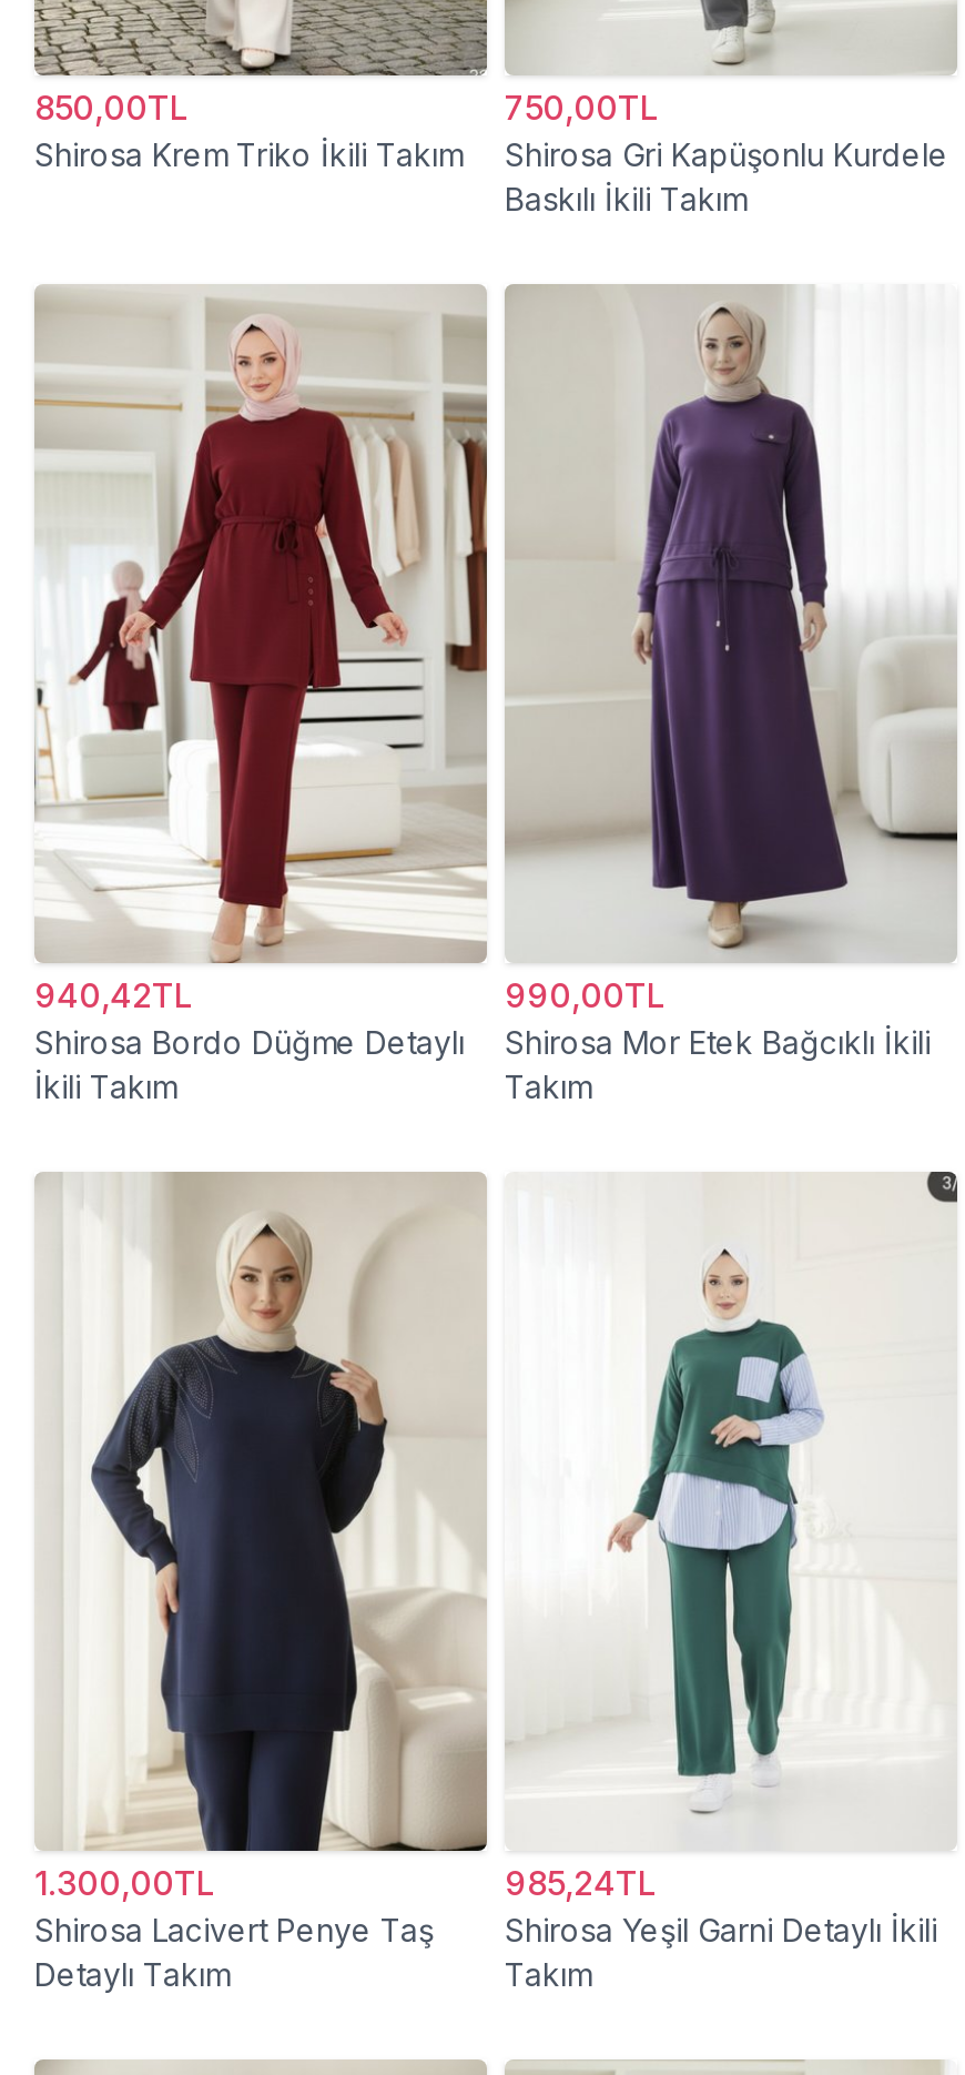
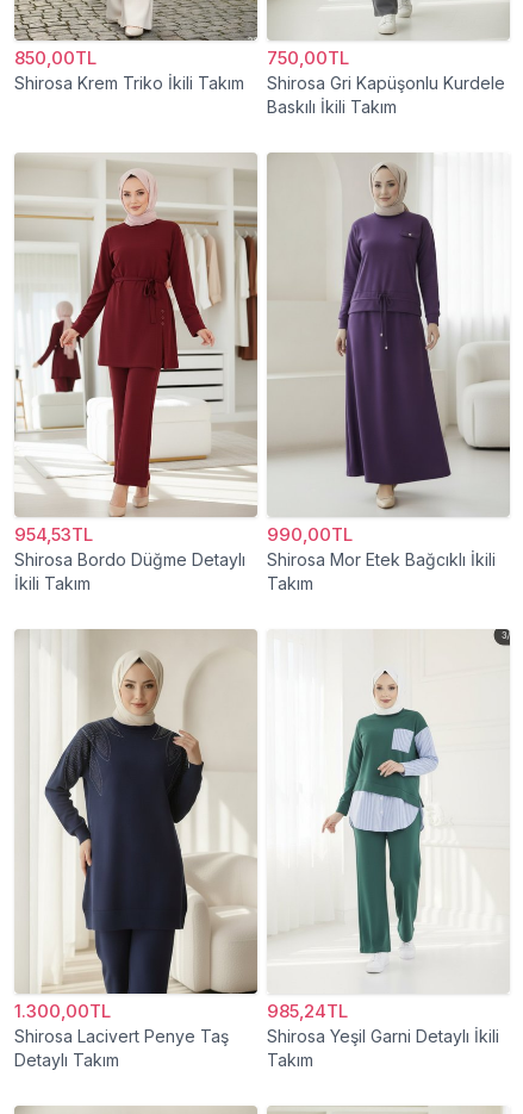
[34,973,192,1016] 940,42TL -> [14,523,93,545] 954,53TL

